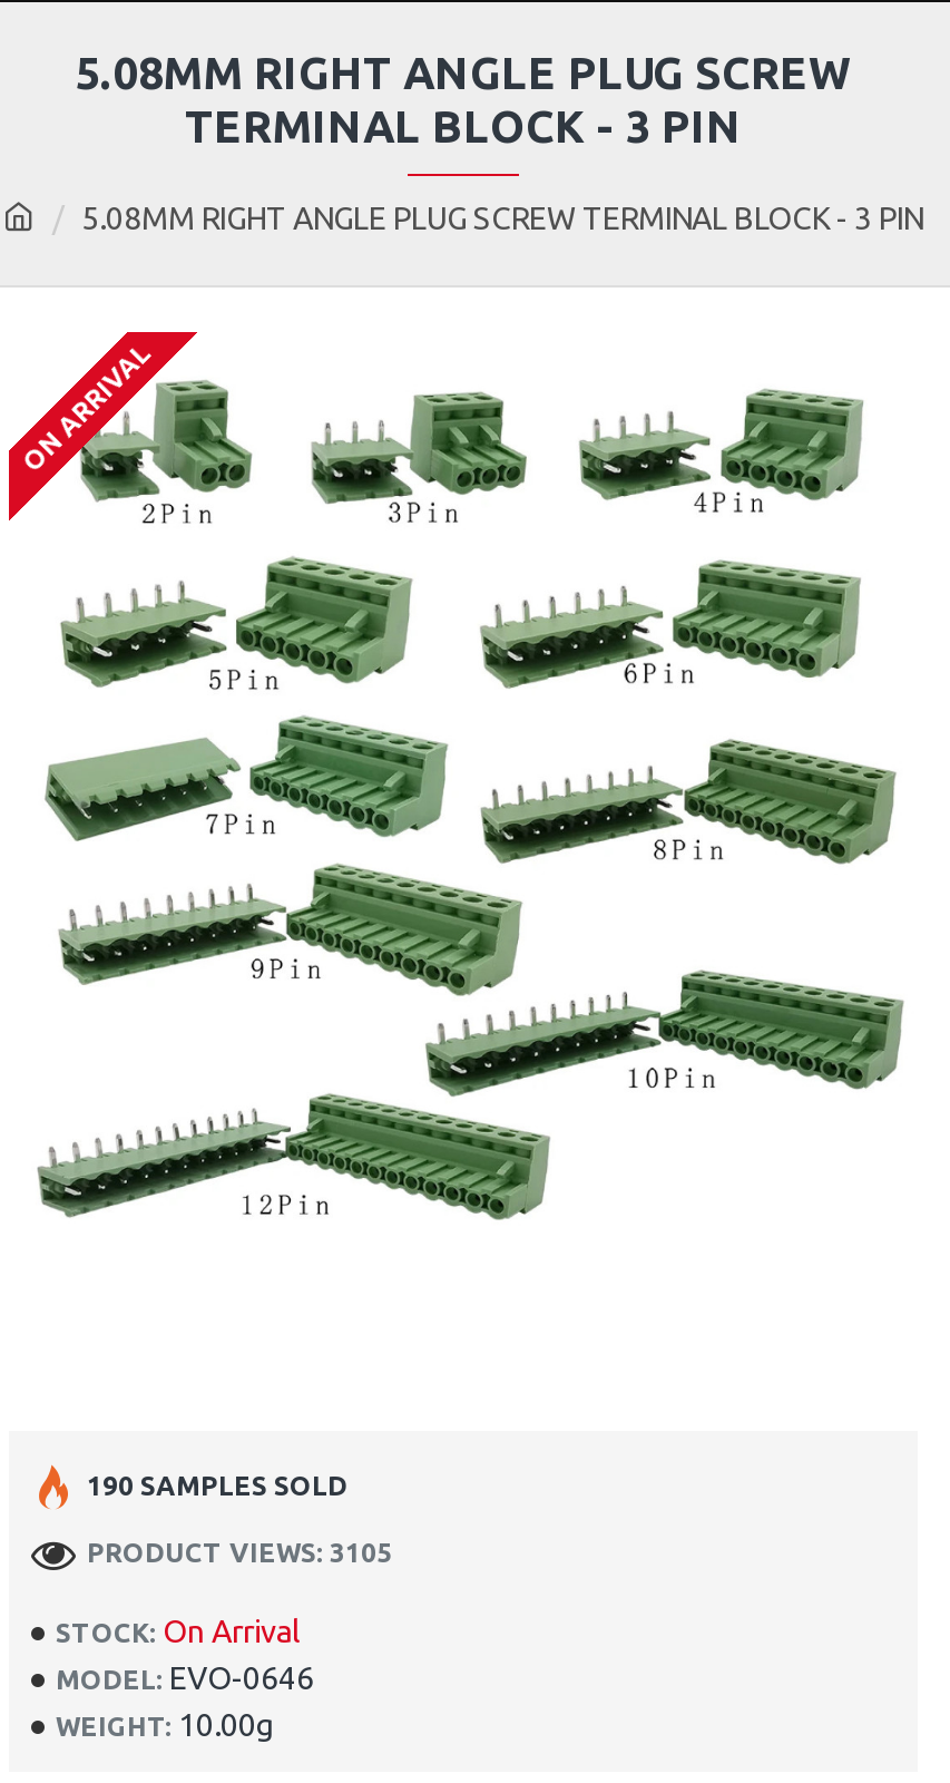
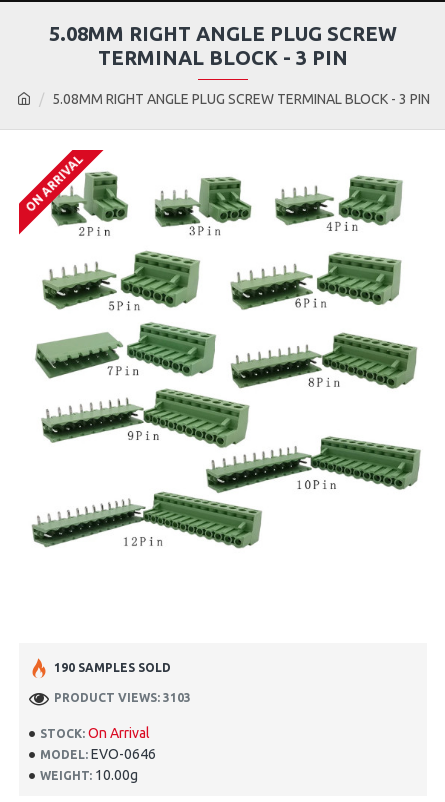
[87,1538,392,1567] PRODUCT VIEWS: 3105 -> [54,691,191,704] PRODUCT VIEWS: 3103

